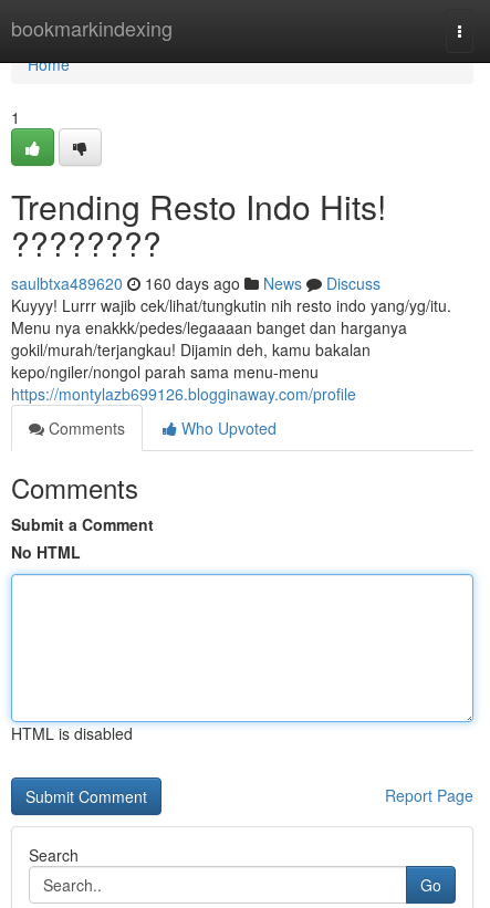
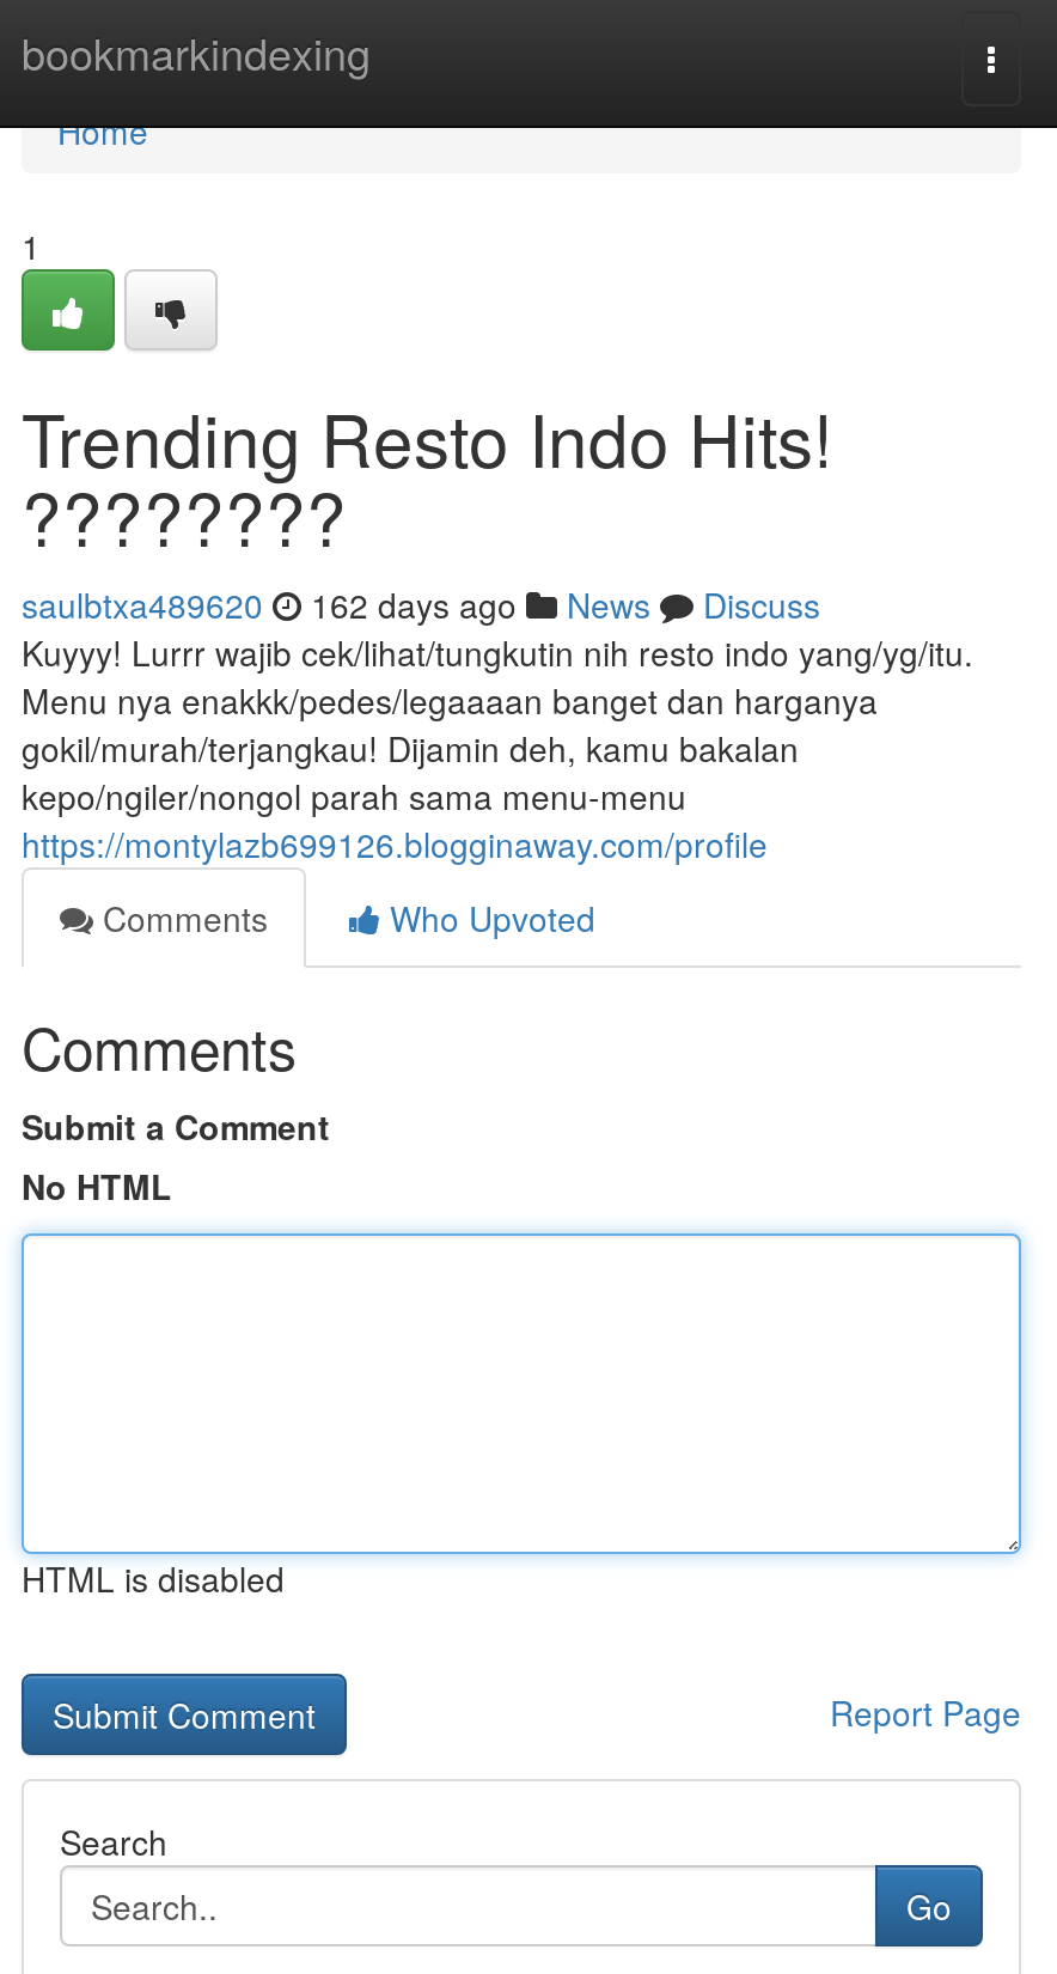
[11,272,380,294] saulbtxa489620 160 days ago News Discuss -> [22,580,820,628] saulbtxa489620 162 days ago News Discuss

